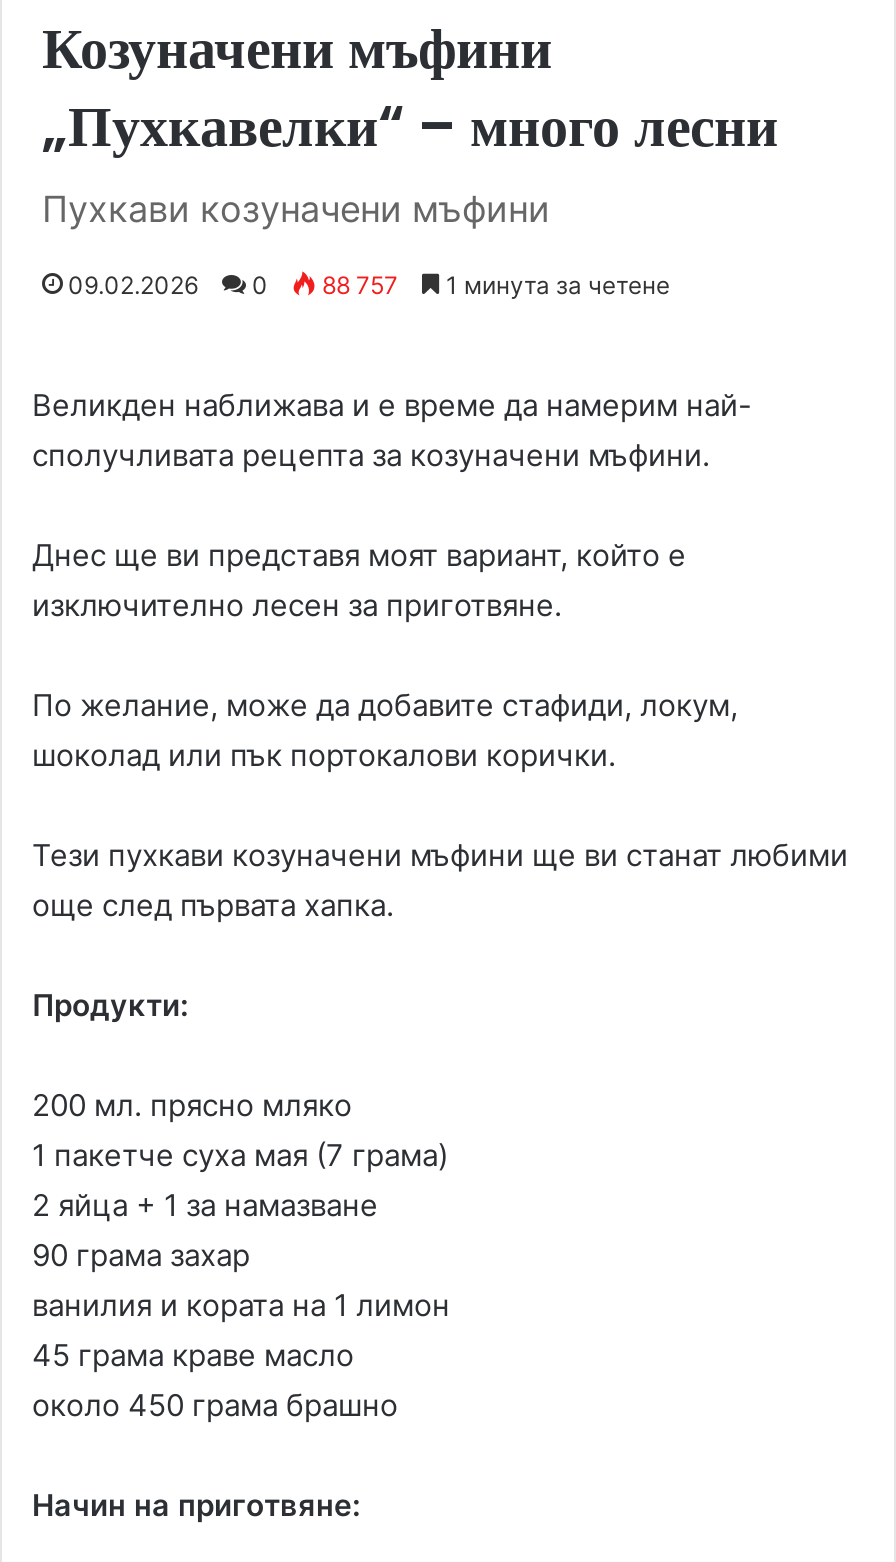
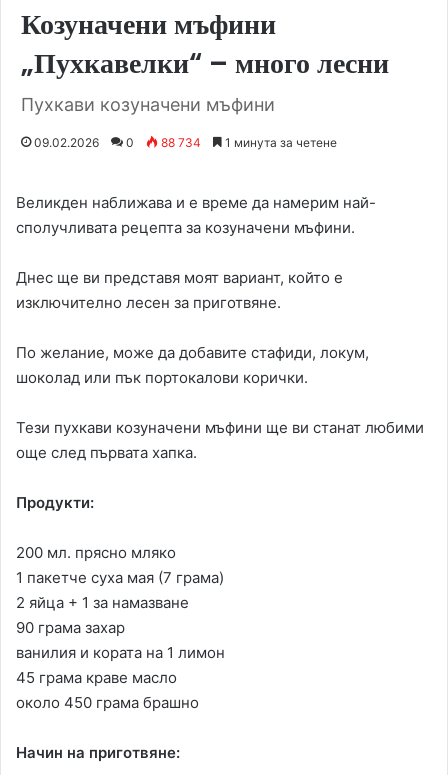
[316,271,398,301] 88 757 -> [158,135,201,150] 88 734

